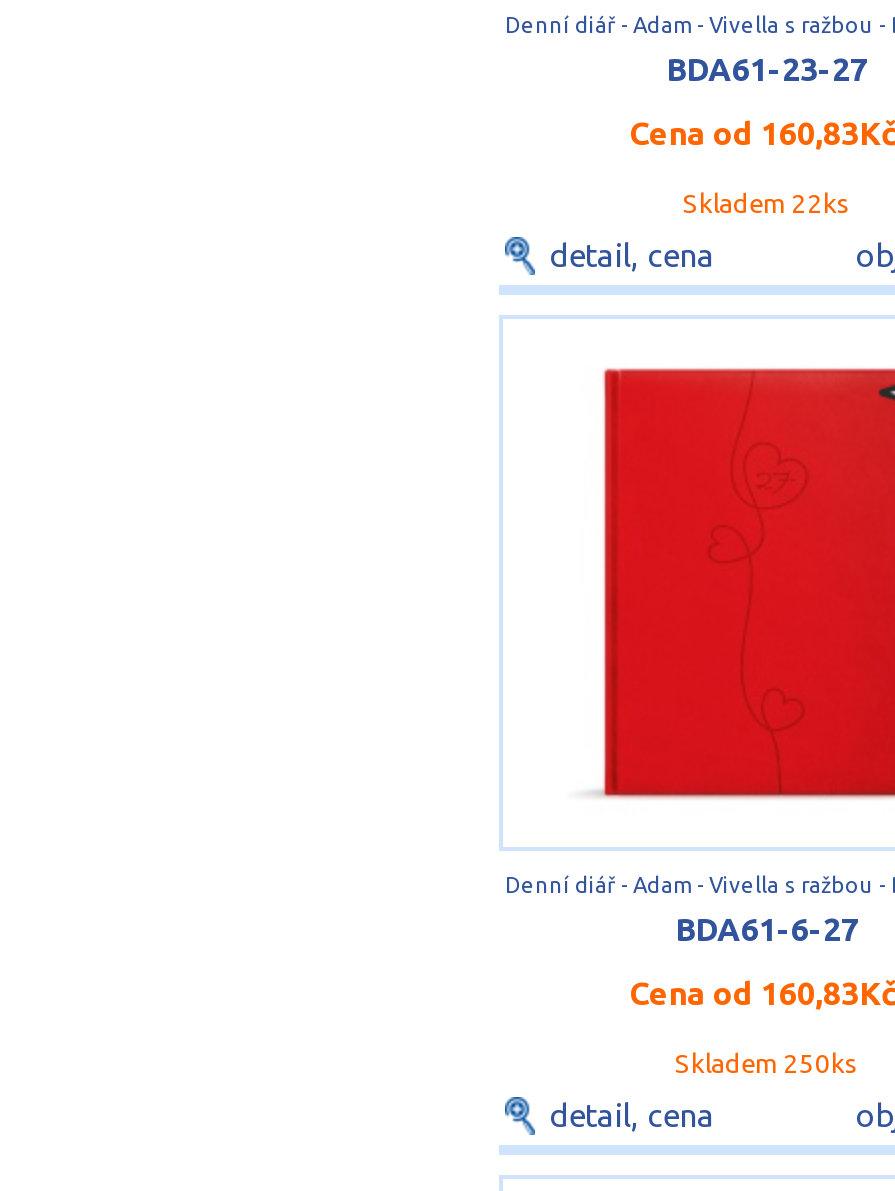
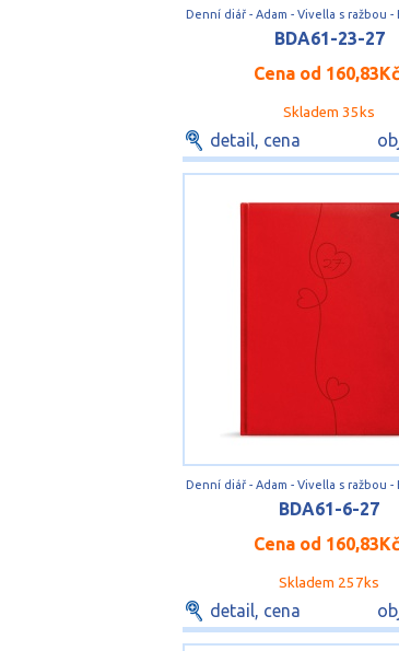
[683,189,851,219] Skladem 22ks -> [283,104,375,120] Skladem 35ks
[675,1049,859,1079] Skladem 250ks -> [279,574,379,591] Skladem 257ks

